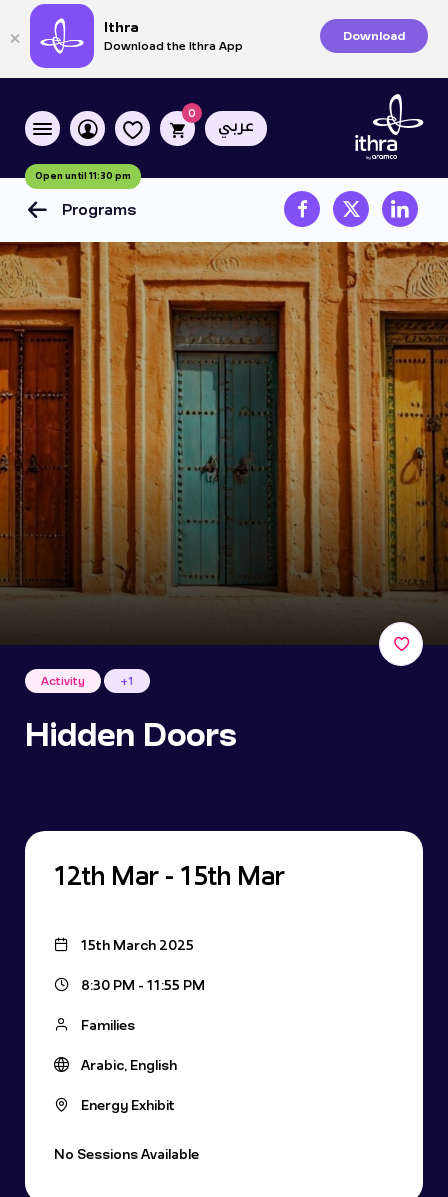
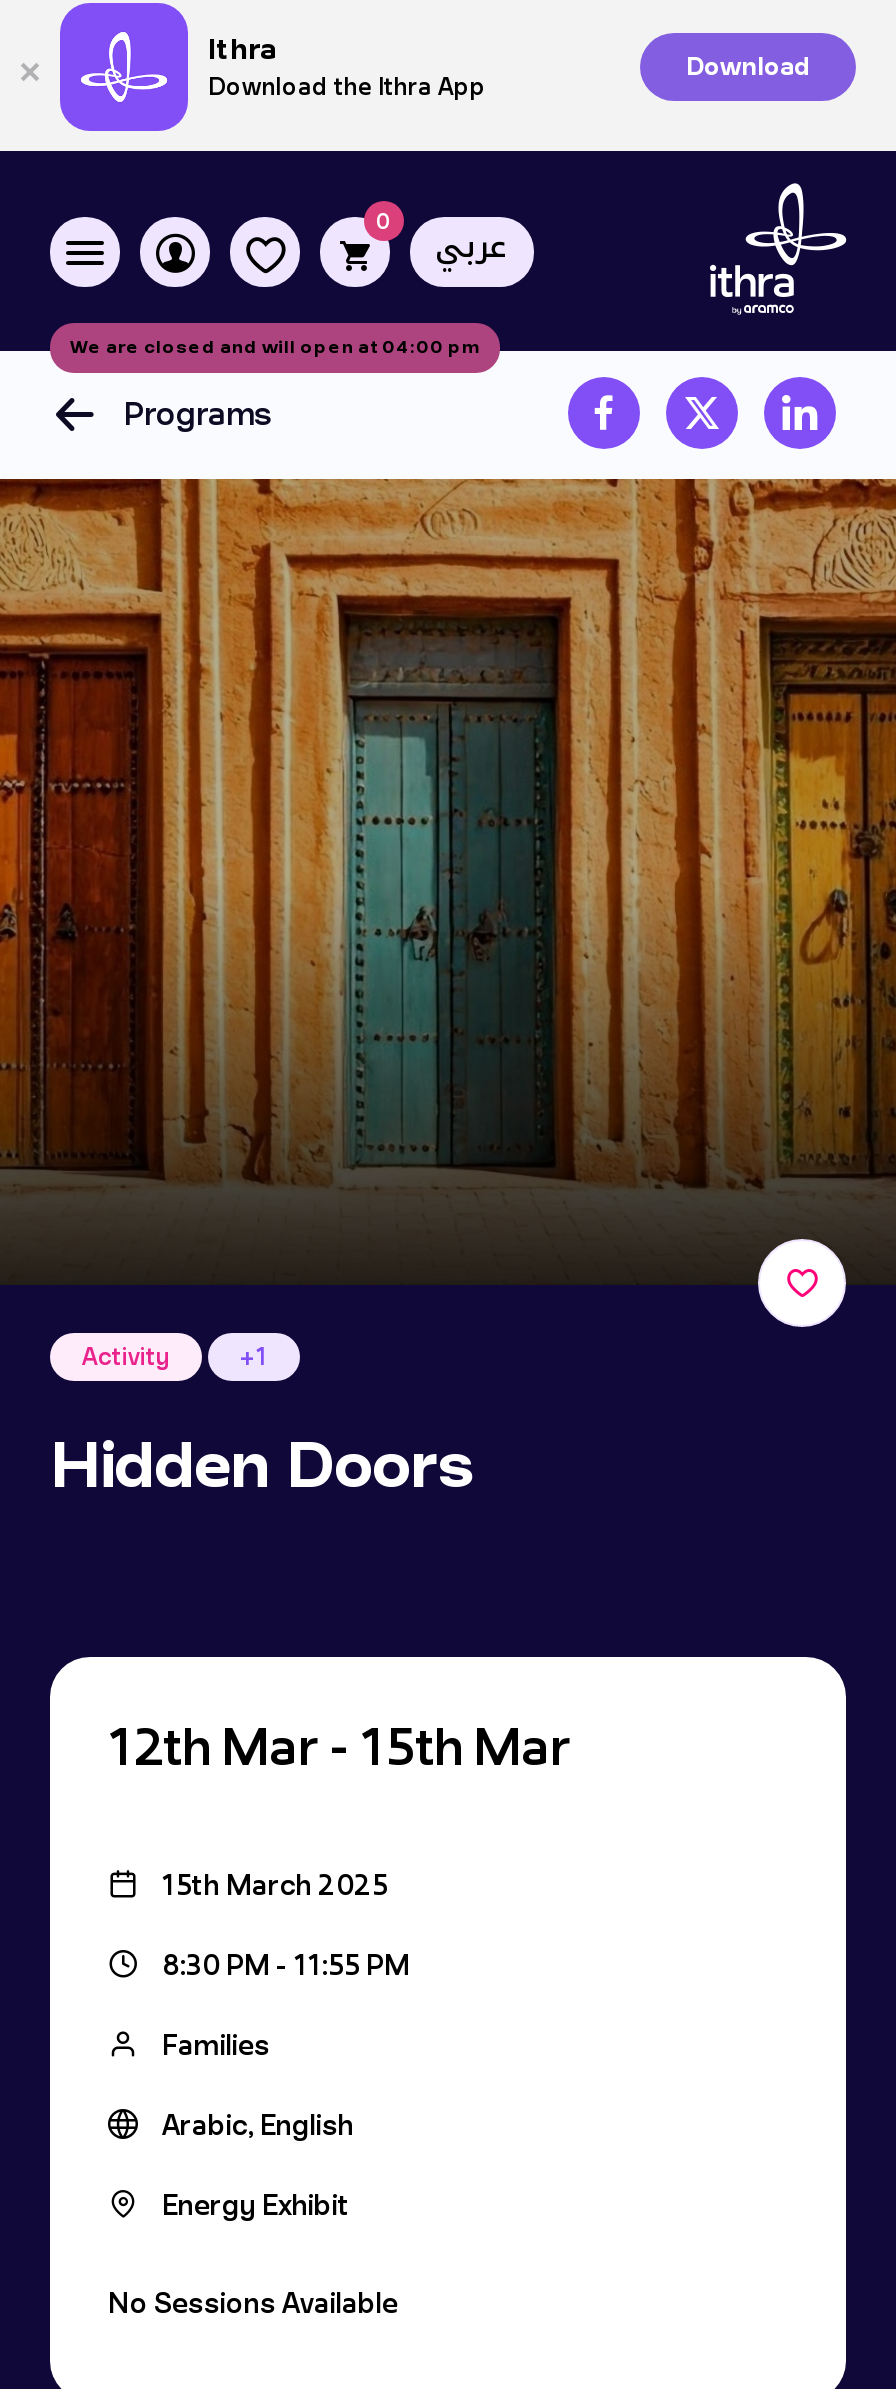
[35,167,131,185] Open until 11:30 pm -> [70,329,480,365] We are closed and will open at 04:00 pm

